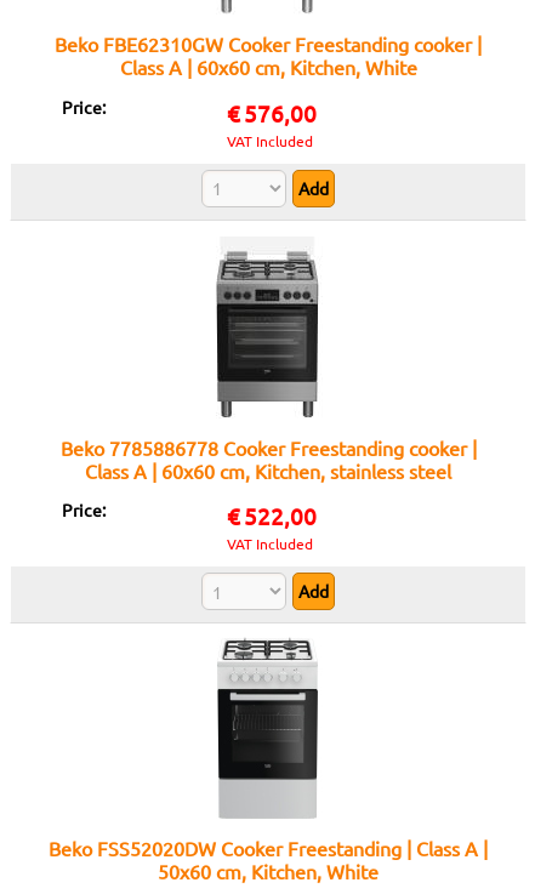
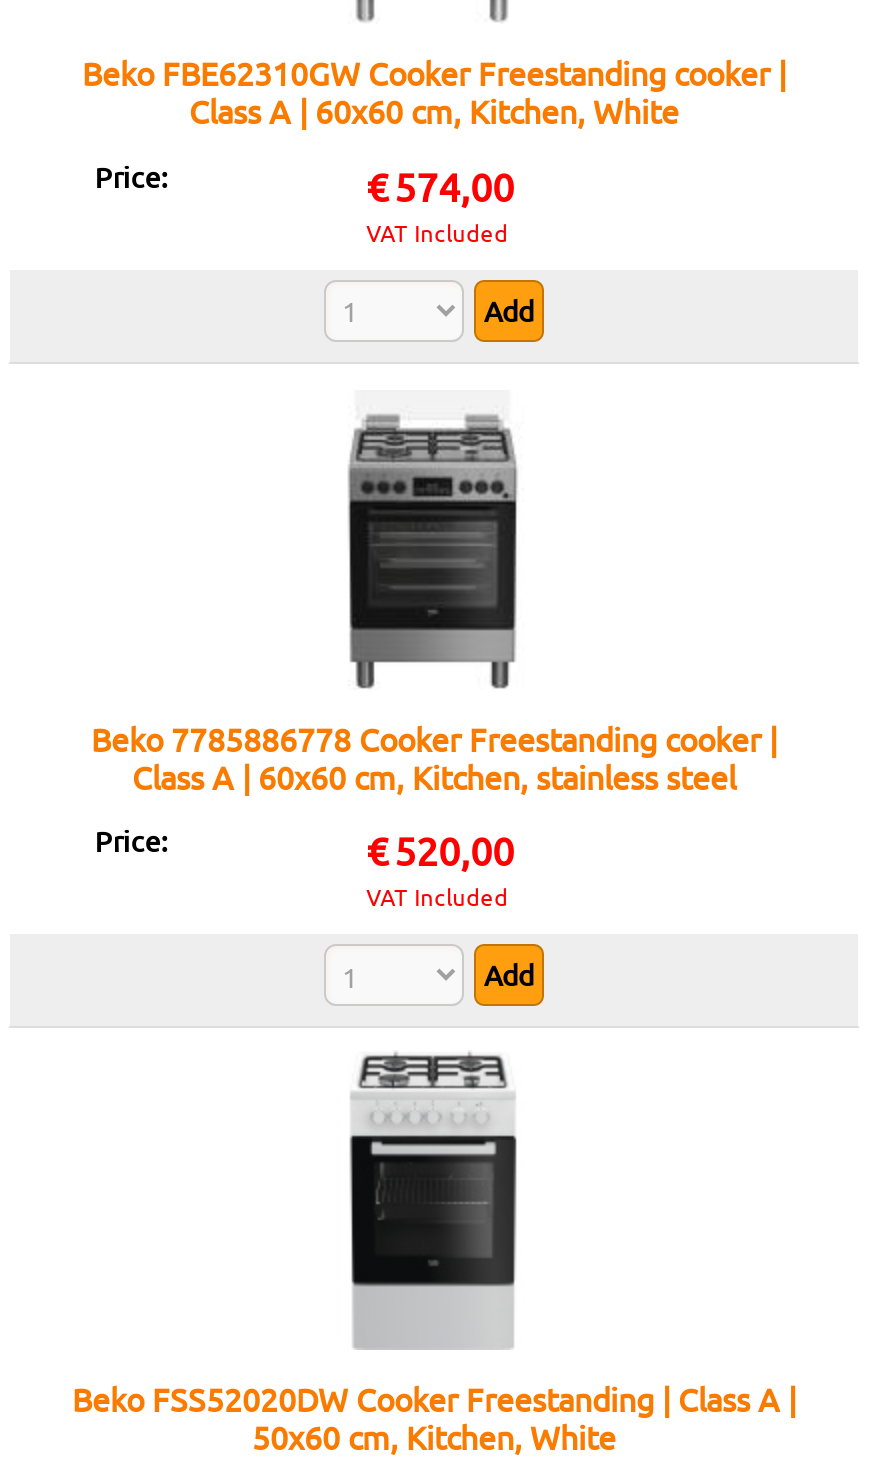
[227,98,317,127] € 576,00 -> [366,161,514,209] € 574,00
[227,501,317,530] € 522,00 -> [366,826,514,874] € 520,00

